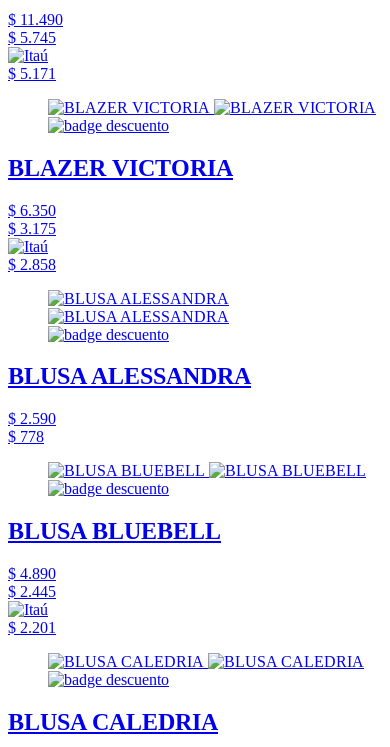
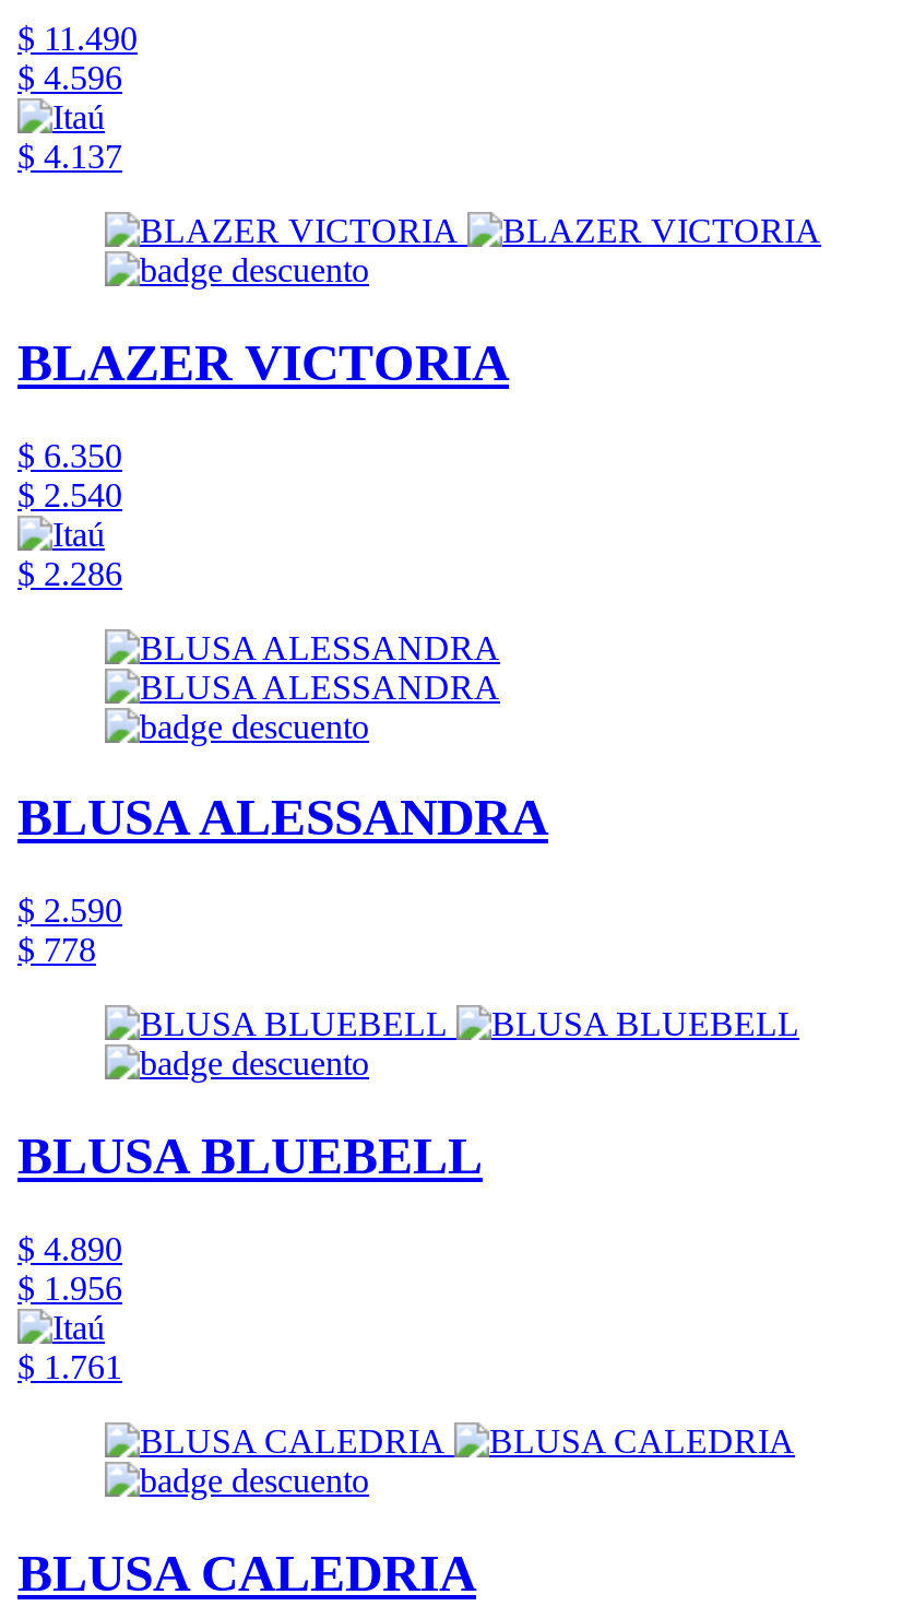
[8,29,56,46] $ 5.745 -> [17,58,122,95] $ 4.596
[8,65,56,82] $ 5.171 -> [17,137,122,174] $ 4.137
[8,219,56,236] $ 3.175 -> [17,475,122,512] $ 2.540
[8,255,56,272] $ 2.858 -> [17,554,122,591] $ 2.286
[8,583,56,600] $ 2.445 -> [17,1270,122,1307] $ 1.956
[8,619,56,636] $ 2.201 -> [17,1348,122,1386] $ 1.761

